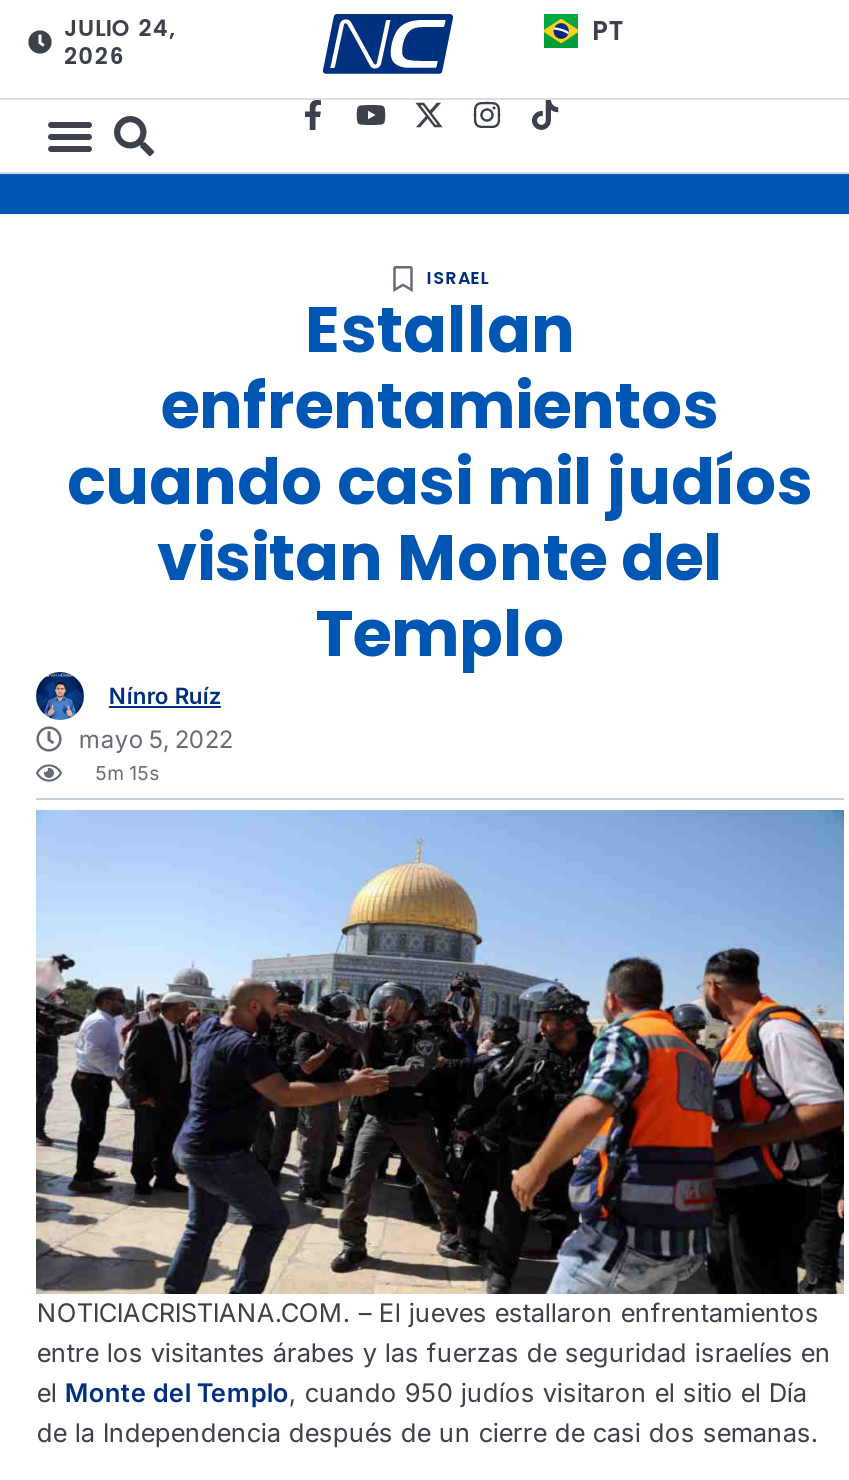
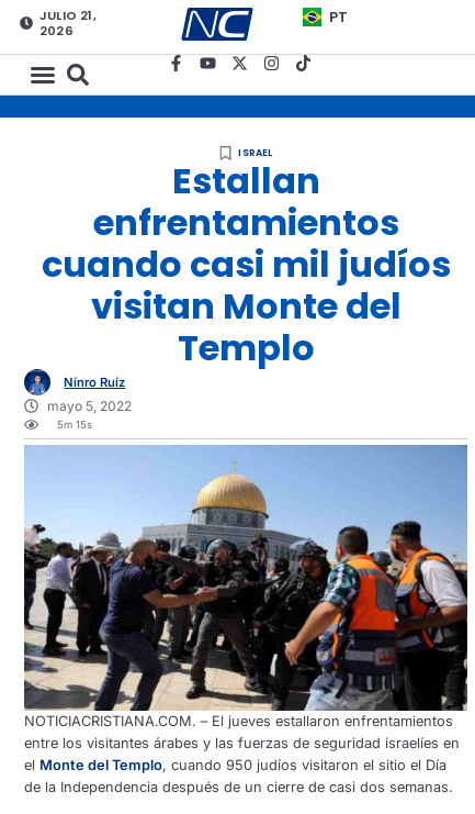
[64,12,176,44] JULIO 24, -> [39,7,96,24] JULIO 21,

